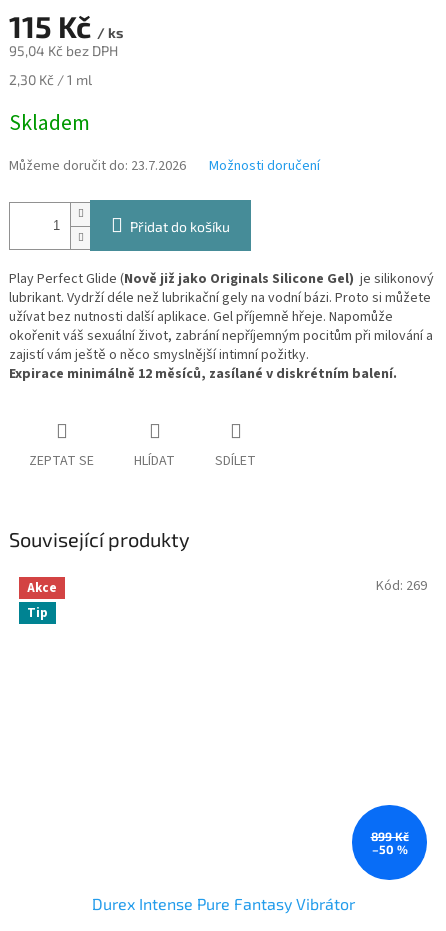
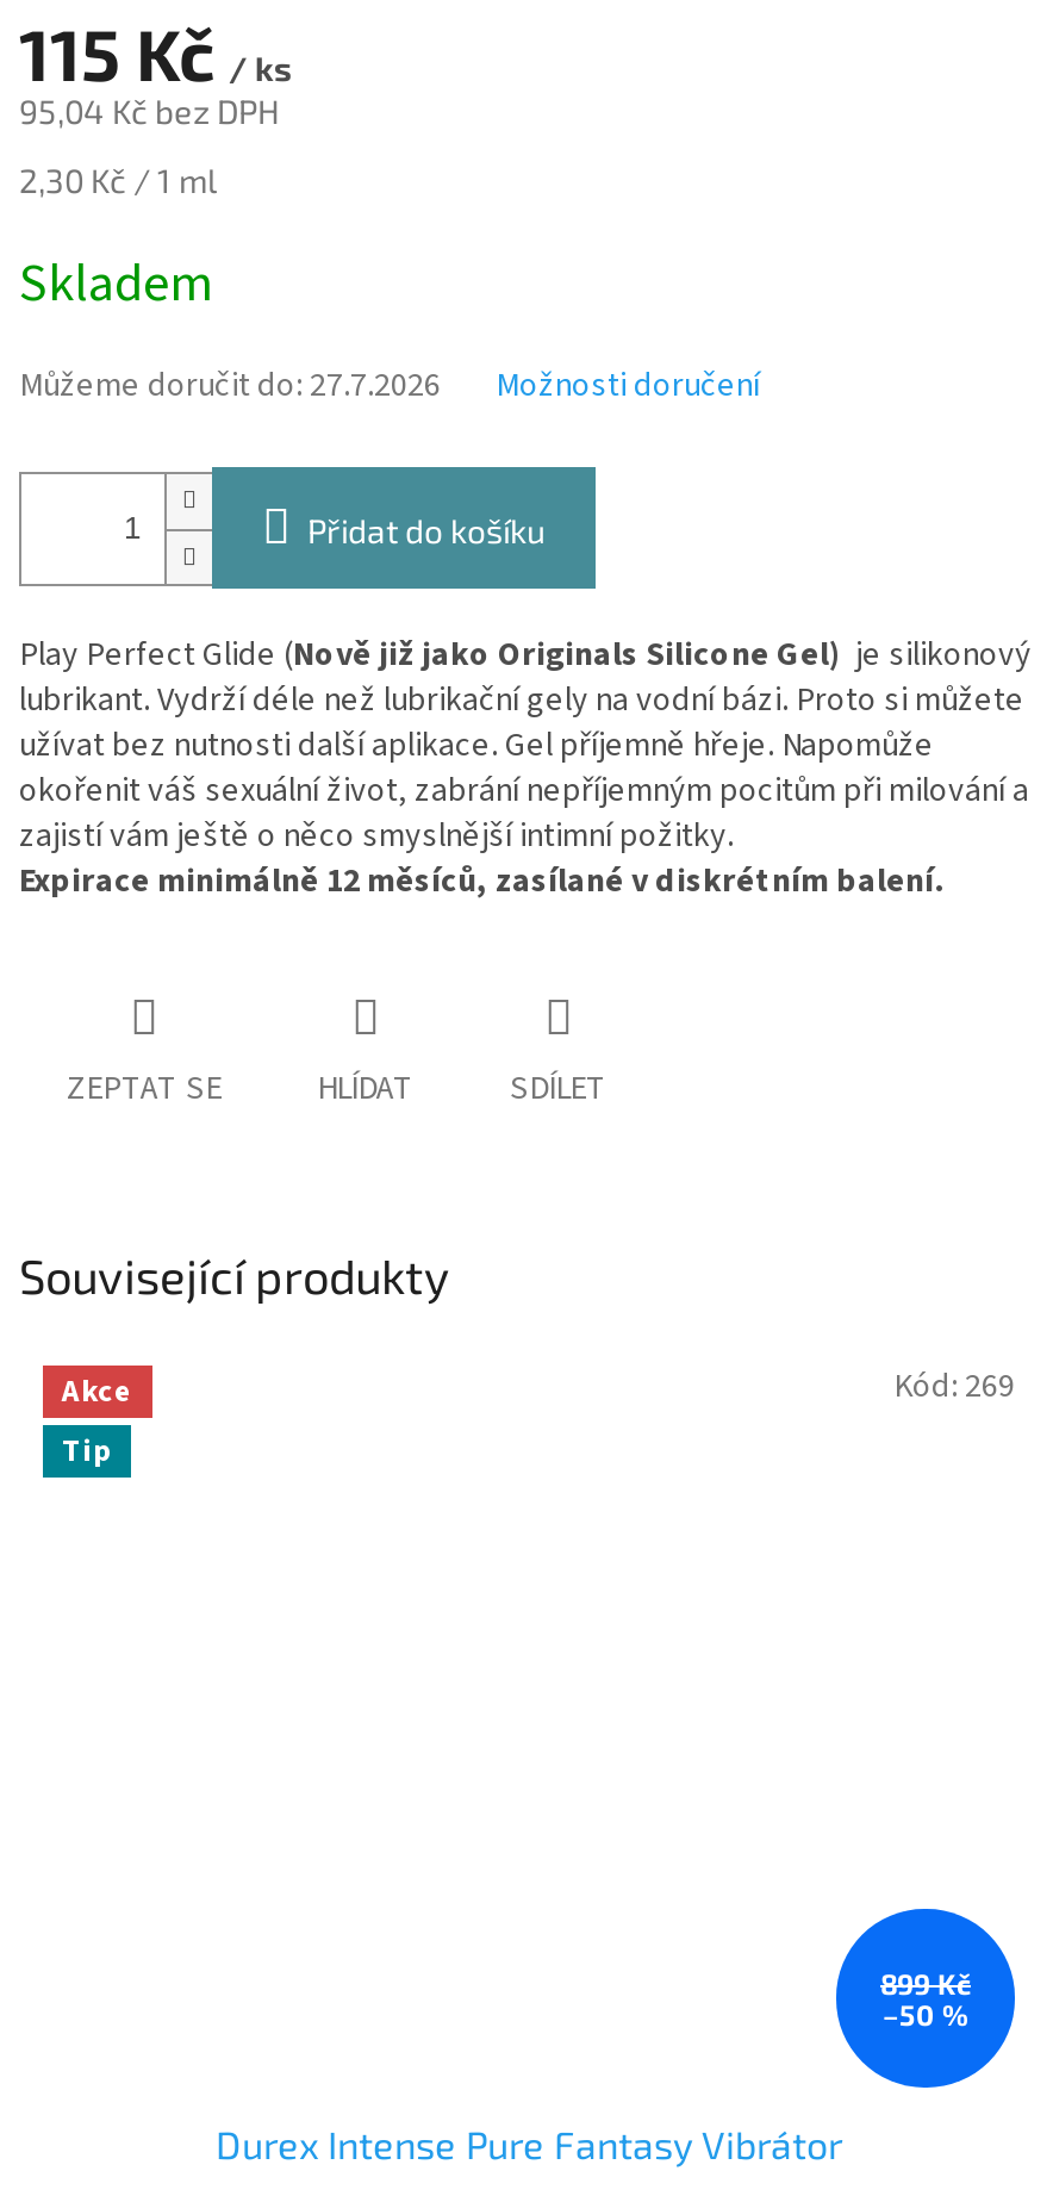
[9,156,186,176] Můžeme doručit do: 23.7.2026 -> [19,363,441,411] Můžeme doručit do: 27.7.2026

